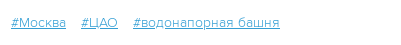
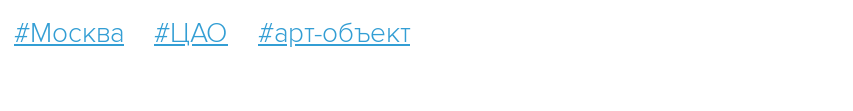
[133,14,280,31] #водонапорная башня -> [258,16,410,50] #арт-объект

